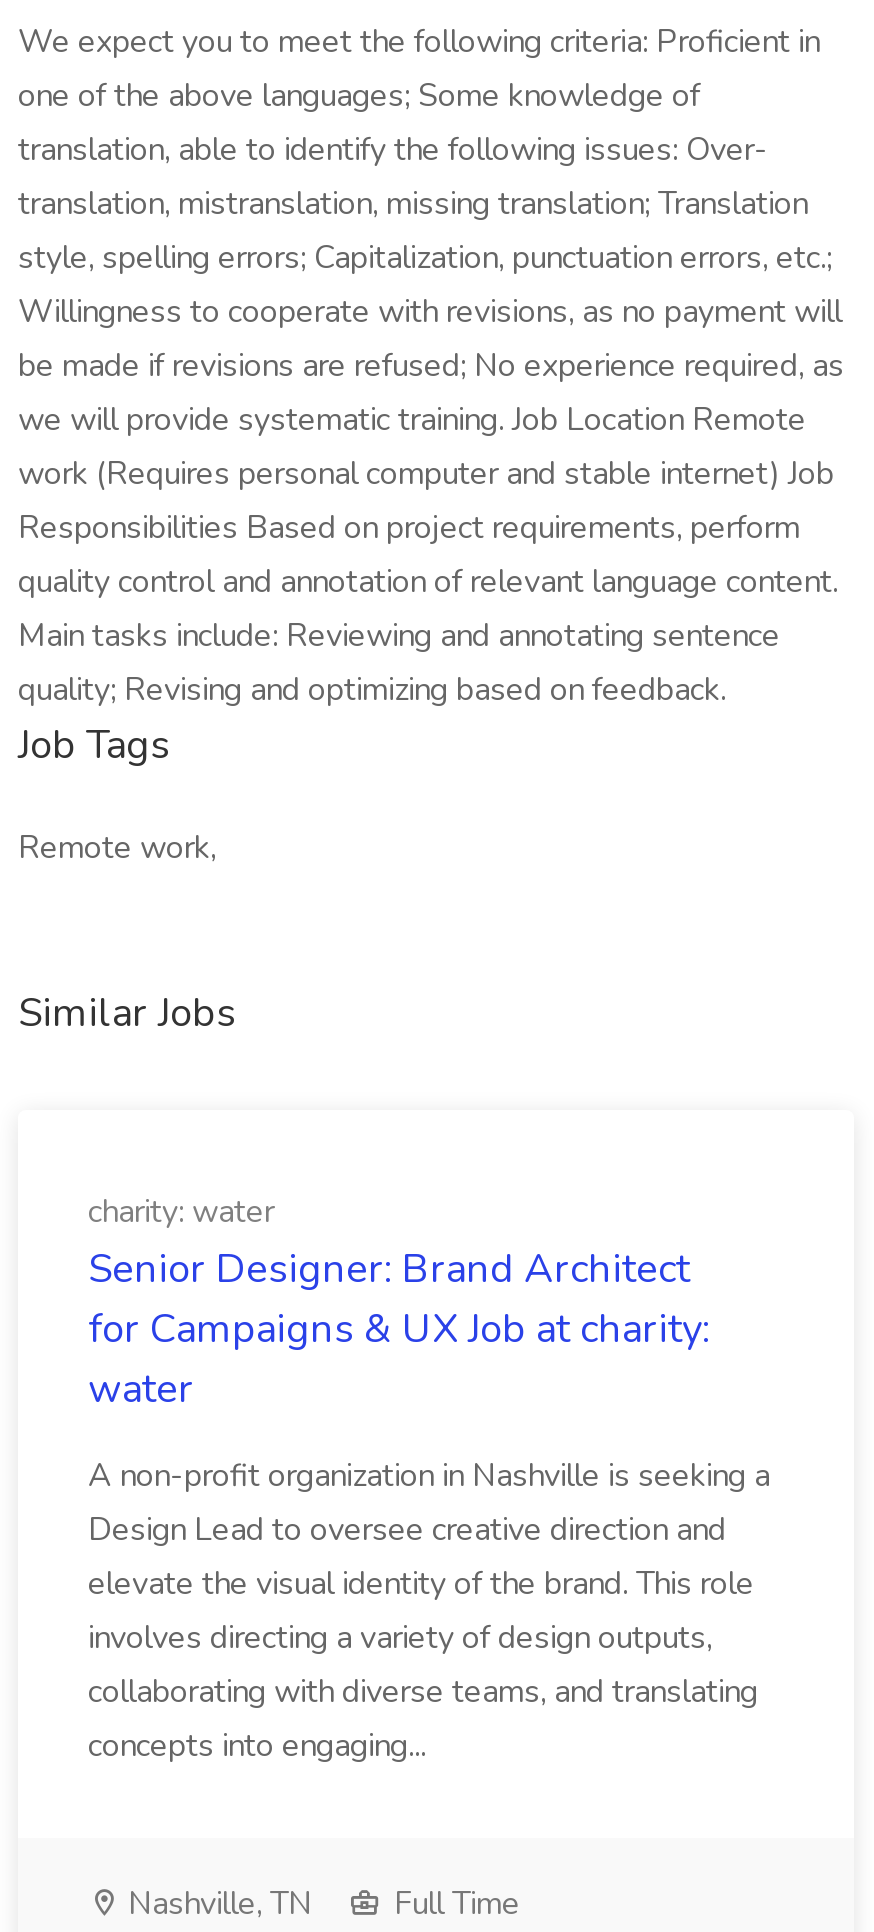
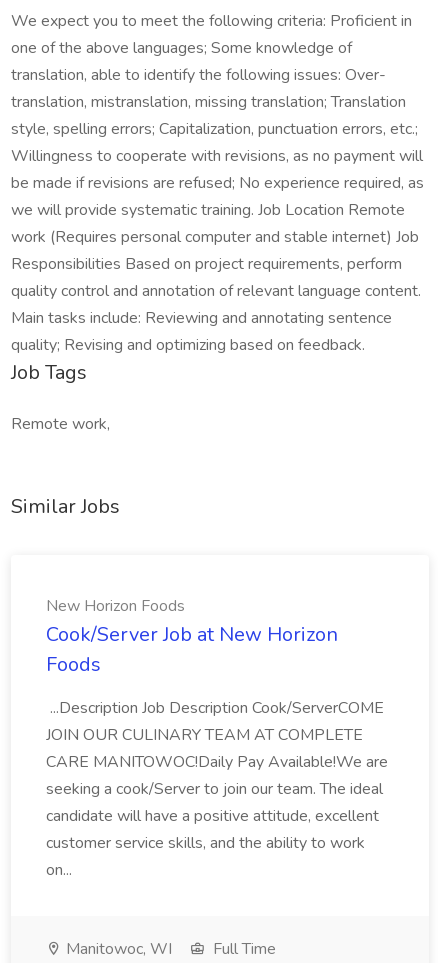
[88,1190,710,1416] charity: water | Senior Designer: Brand Architect | for Campaigns & UX Job at charity: | water -> [46,595,338,678] New Horizon Foods | Cook/Server Job at New Horizon | Foods
[88,1454,770,1768] A non-profit organization in Nashville is seeking a | Design Lead to oversee creative direction and | elevate the visual identity of the brand. This role | involves directing a variety of design outputs, | collaborating with diverse teams, and translating | concepts into engaging... -> [46,697,388,881] ...Description Job Description Cook/ServerCOME | JOIN OUR CULINARY TEAM AT COMPLETE | CARE MANITOWOC!Daily Pay Available!We are | seeking a cook/Server to join our team. The ideal | candidate will have a positive attitude, excellent | customer service skills, and the ability to work | on...
[120,1882,312,1926] Nashville, TN -> [62,938,172,960] Manitowoc, WI

